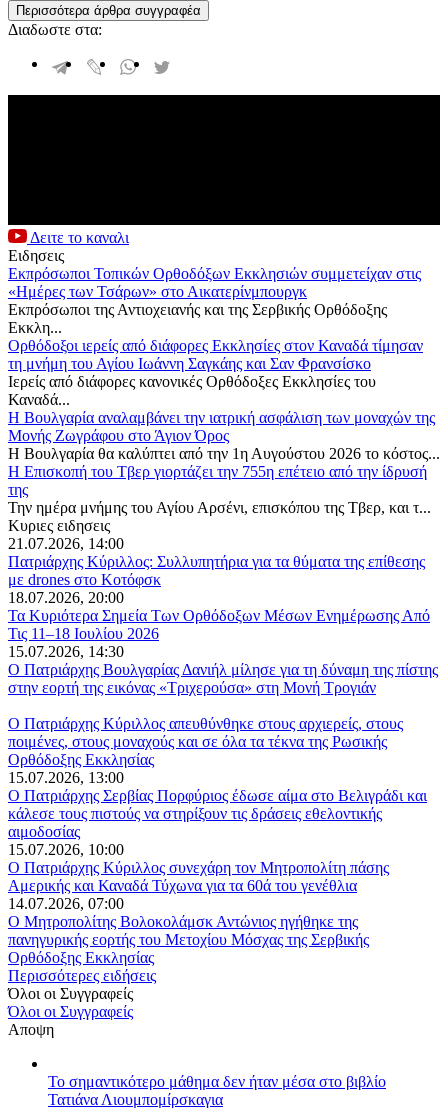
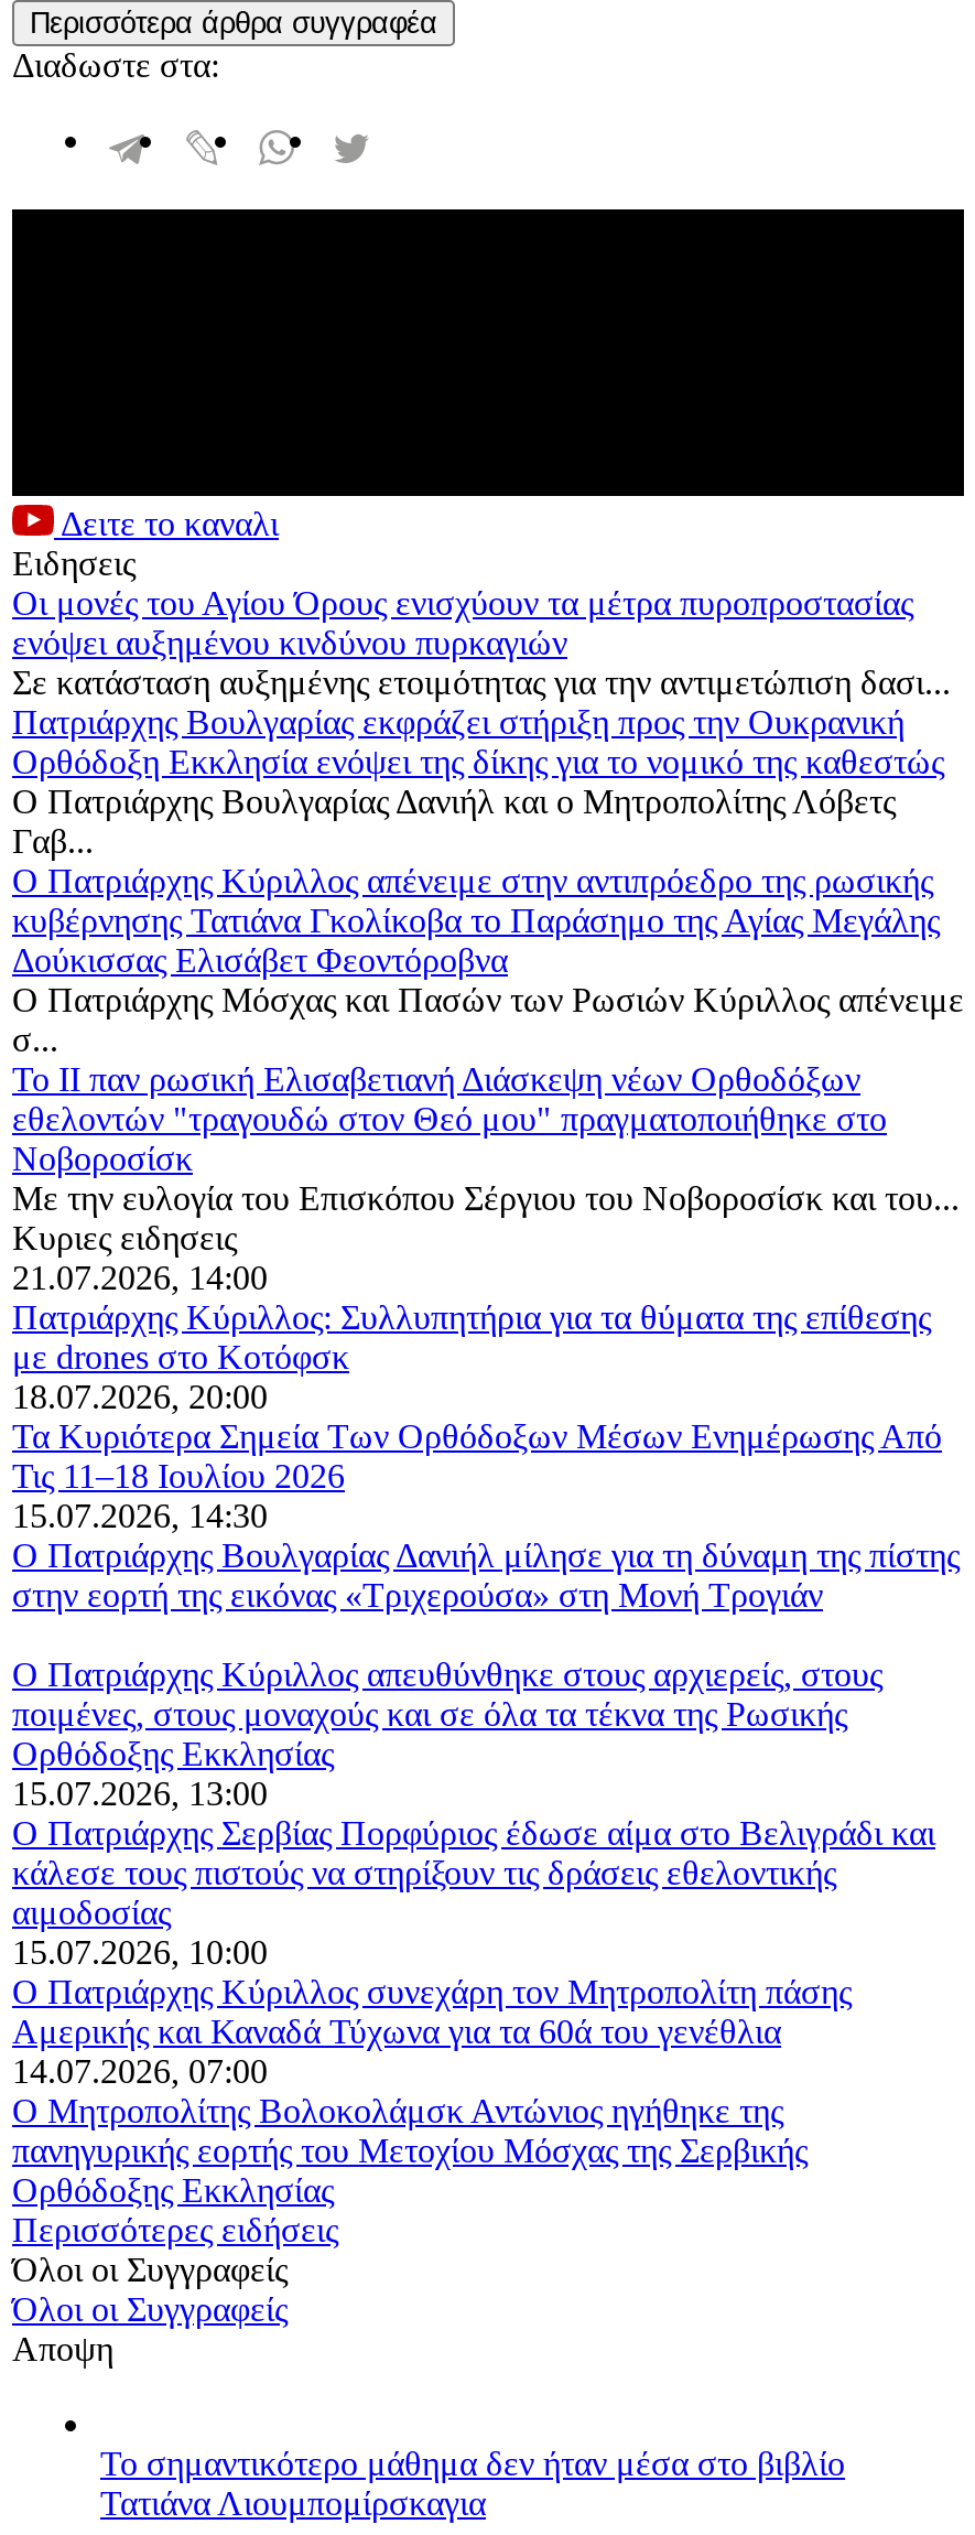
[8,264,440,515] Εκπρόσωποι Τοπικών Ορθοδόξων Εκκλησιών συμμετείχαν στις | «Ημέρες των Τσάρων» στο Αικατερίνμπουργκ | Εκπρόσωποι της Αντιοχειανής και της Σερβικής Ορθόδοξης | Εκκλη... | Ορθόδοξοι ιερείς από διάφορες Εκκλησίες στον Καναδά τίμησαν | τη μνήμη του Αγίου Ιωάννη Σαγκάης και Σαν Φρανσίσκο | Ιερείς από διάφορες κανονικές Ορθόδοξες Εκκλησίες του | Καναδά... | Η Βουλγαρία αναλαμβάνει την ιατρική ασφάλιση των μοναχών της | Μονής Ζωγράφου στο Άγιον Όρος | Η Βουλγαρία θα καλύπτει από την 1η Αυγούστου 2026 το κόστος... | Η Επισκοπή του Τβερ γιορτάζει την 755η επέτειο από την ίδρυσή | της | Την ημέρα μνήμης του Αγίου Αρσένι, επισκόπου της Τβερ, και τ... -> [12,583,964,1216] Οι μονές του Αγίου Όρους ενισχύουν τα μέτρα πυροπροστασίας | ενόψει αυξημένου κινδύνου πυρκαγιών | Σε κατάσταση αυξημένης ετοιμότητας για την αντιμετώπιση δασι... | Πατριάρχης Βουλγαρίας εκφράζει στήριξη προς την Ουκρανική | Ορθόδοξη Εκκλησία ενόψει της δίκης για το νομικό της καθεστώς | Ο Πατριάρχης Βουλγαρίας Δανιήλ και ο Μητροπολίτης Λόβετς | Γαβ... | Ο Πατριάρχης Κύριλλος απένειμε στην αντιπρόεδρο της ρωσικής | κυβέρνησης Τατιάνα Γκολίκοβα το Παράσημο της Αγίας Μεγάλης | Δούκισσας Ελισάβετ Φεοντόροβνα | Ο Πατριάρχης Μόσχας και Πασών των Ρωσιών Κύριλλος απένειμε | σ... | Το ΙΙ παν ρωσική Ελισαβετιανή Διάσκεψη νέων Ορθοδόξων | εθελοντών "τραγουδώ στον Θεό μου" πραγματοποιήθηκε στο | Νοβοροσίσκ | Με την ευλογία του Επισκόπου Σέργιου του Νοβοροσίσκ και του...

